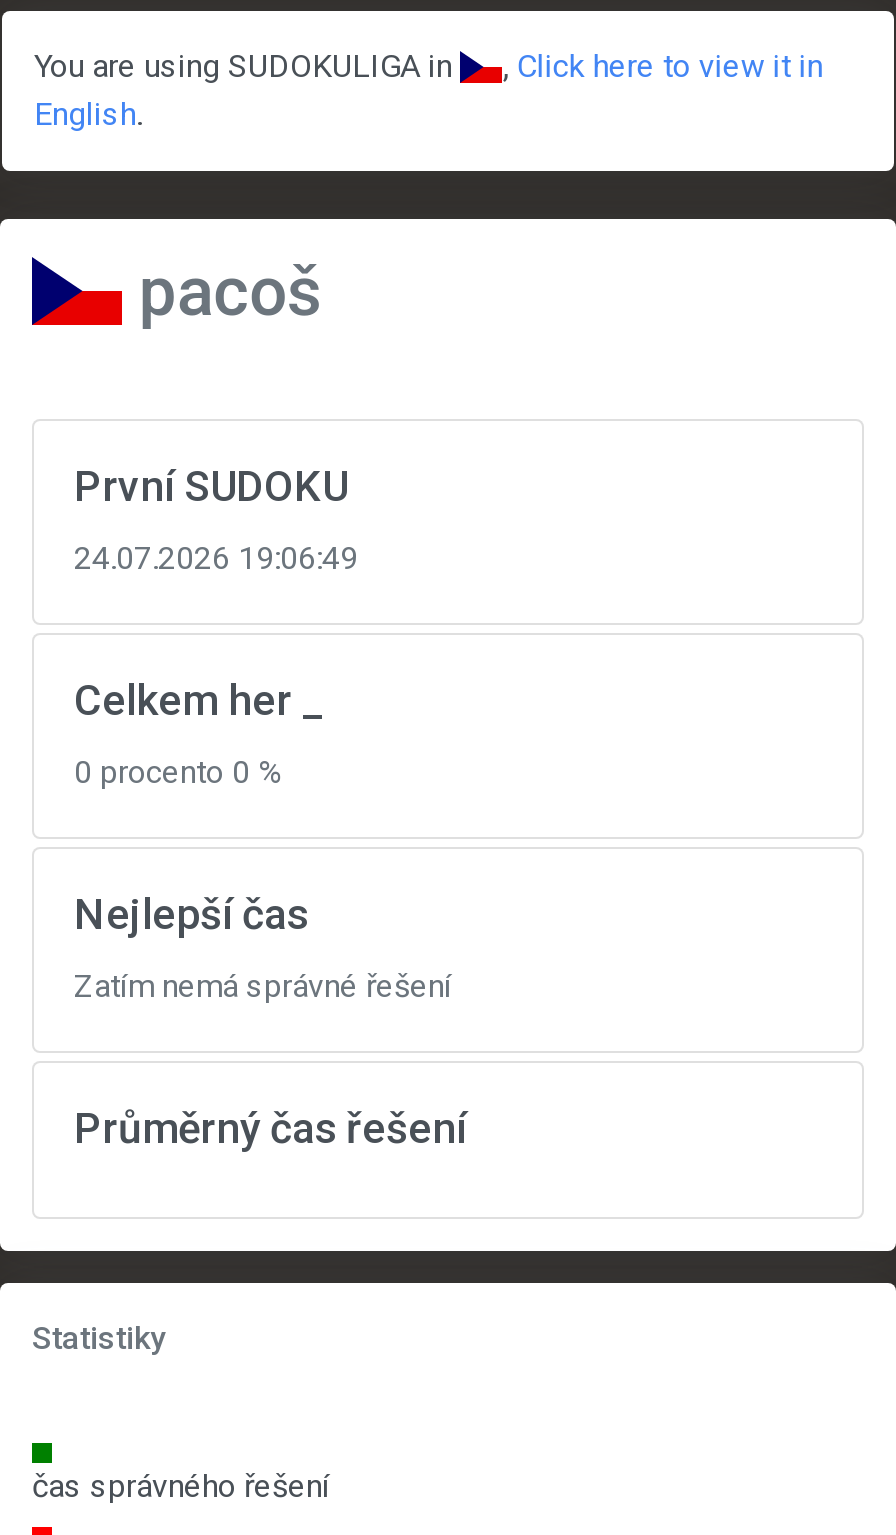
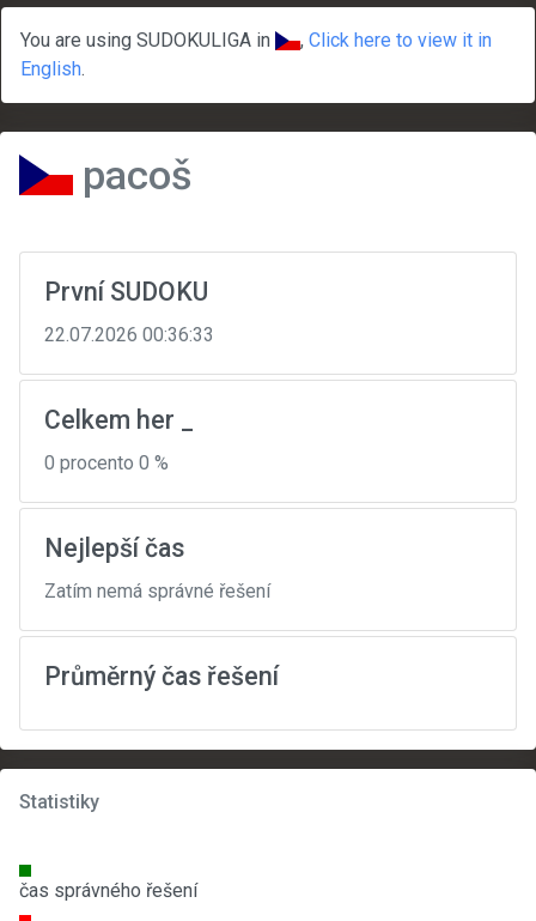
[74,539,358,577] 24.07.2026 19:06:49 -> [44,323,214,346] 22.07.2026 00:36:33

